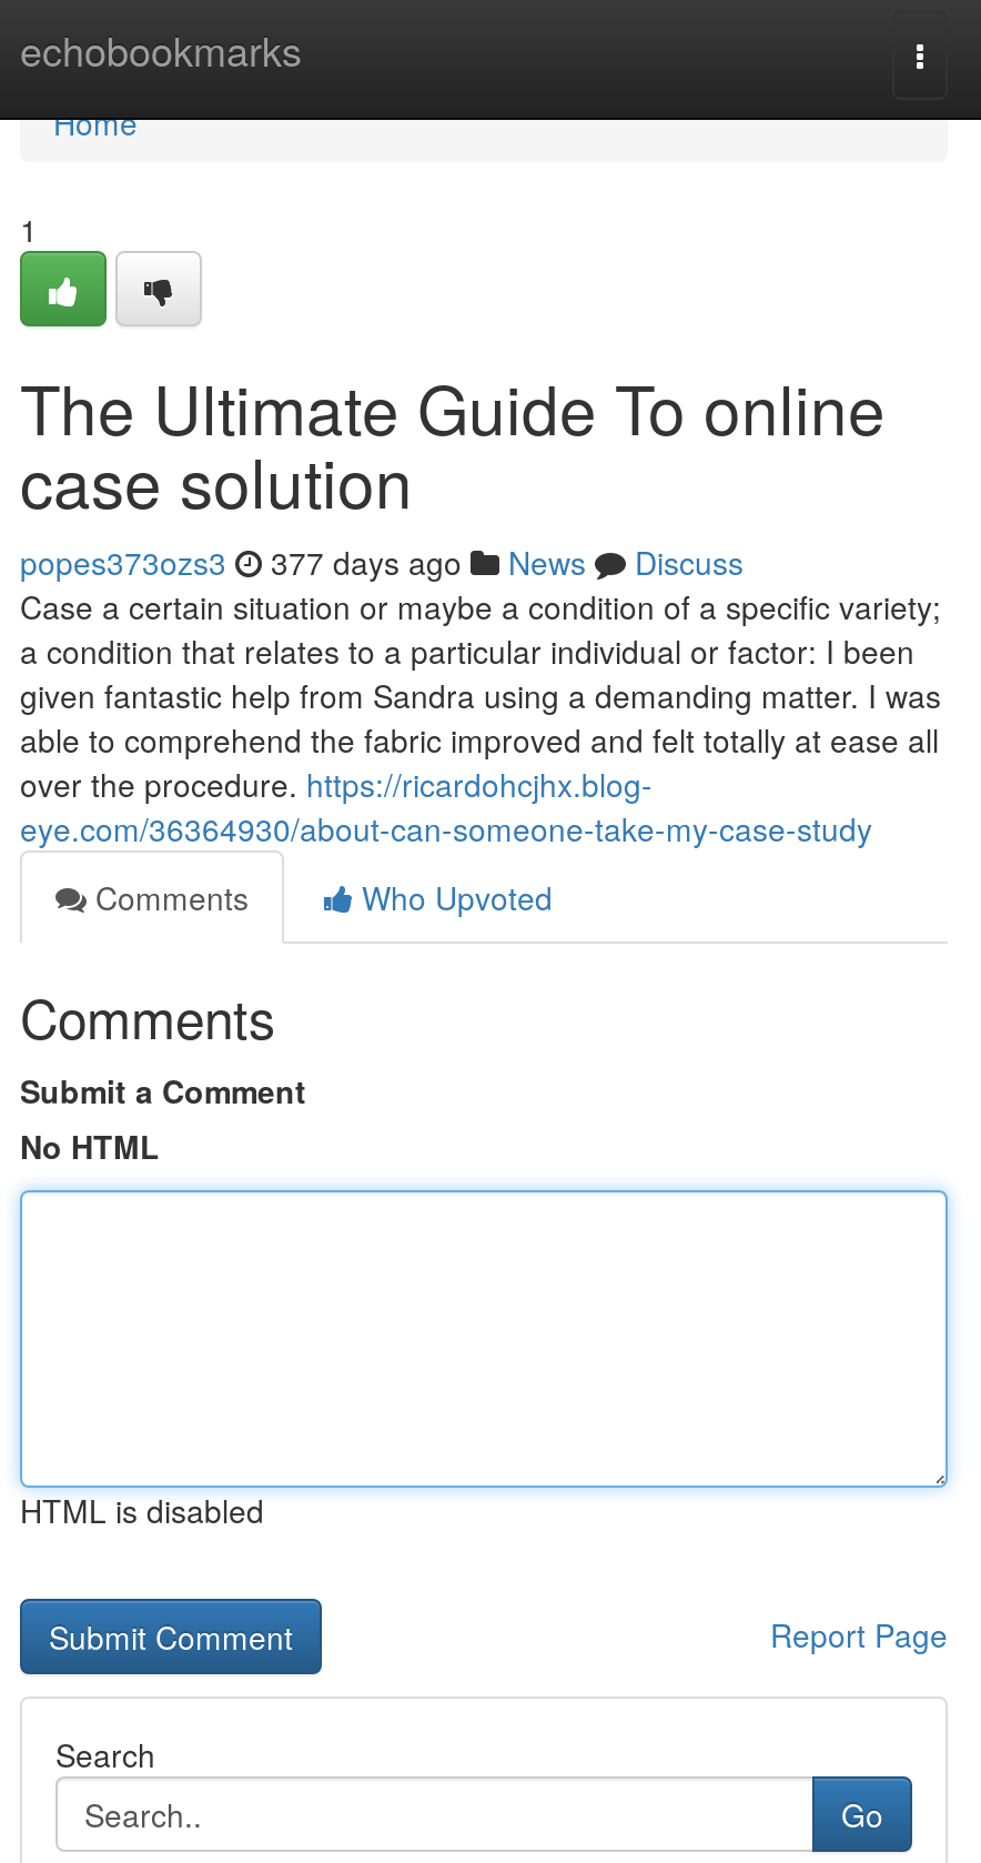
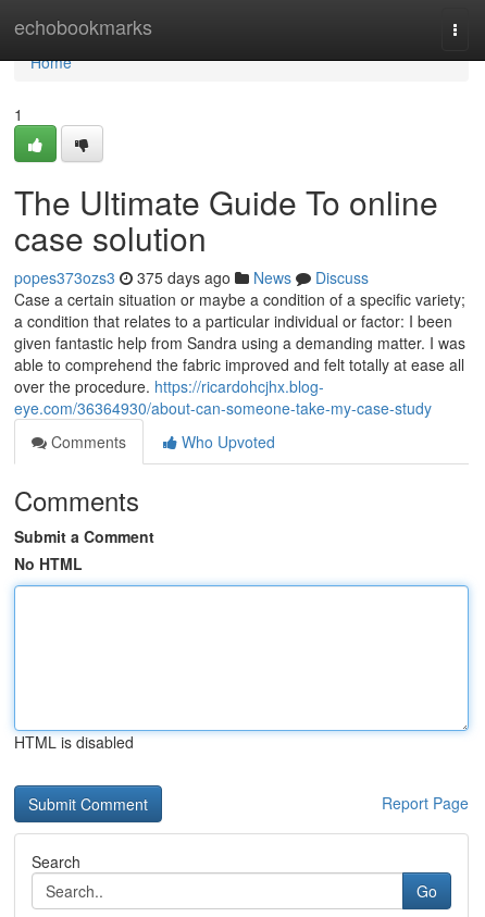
[20,540,744,584] popes373ozs3 377 days ago News Discuss -> [14,267,369,288] popes373ozs3 375 days ago News Discuss

